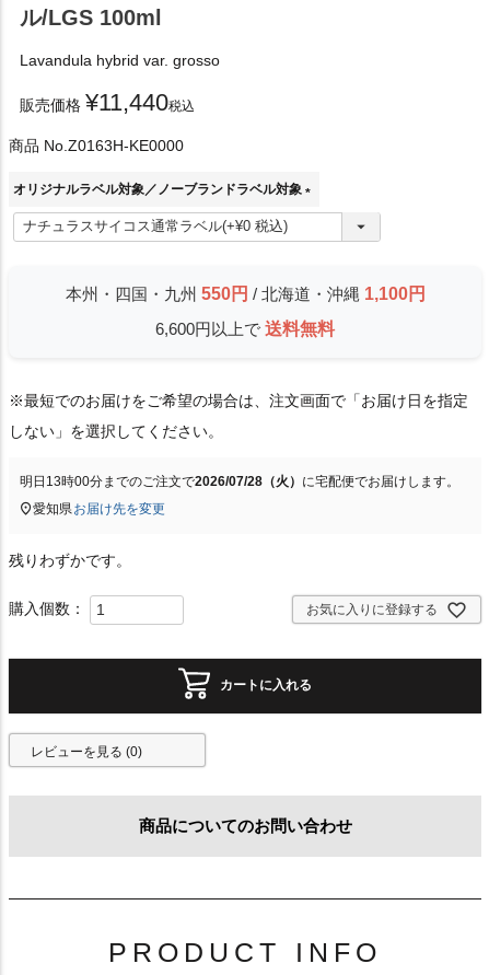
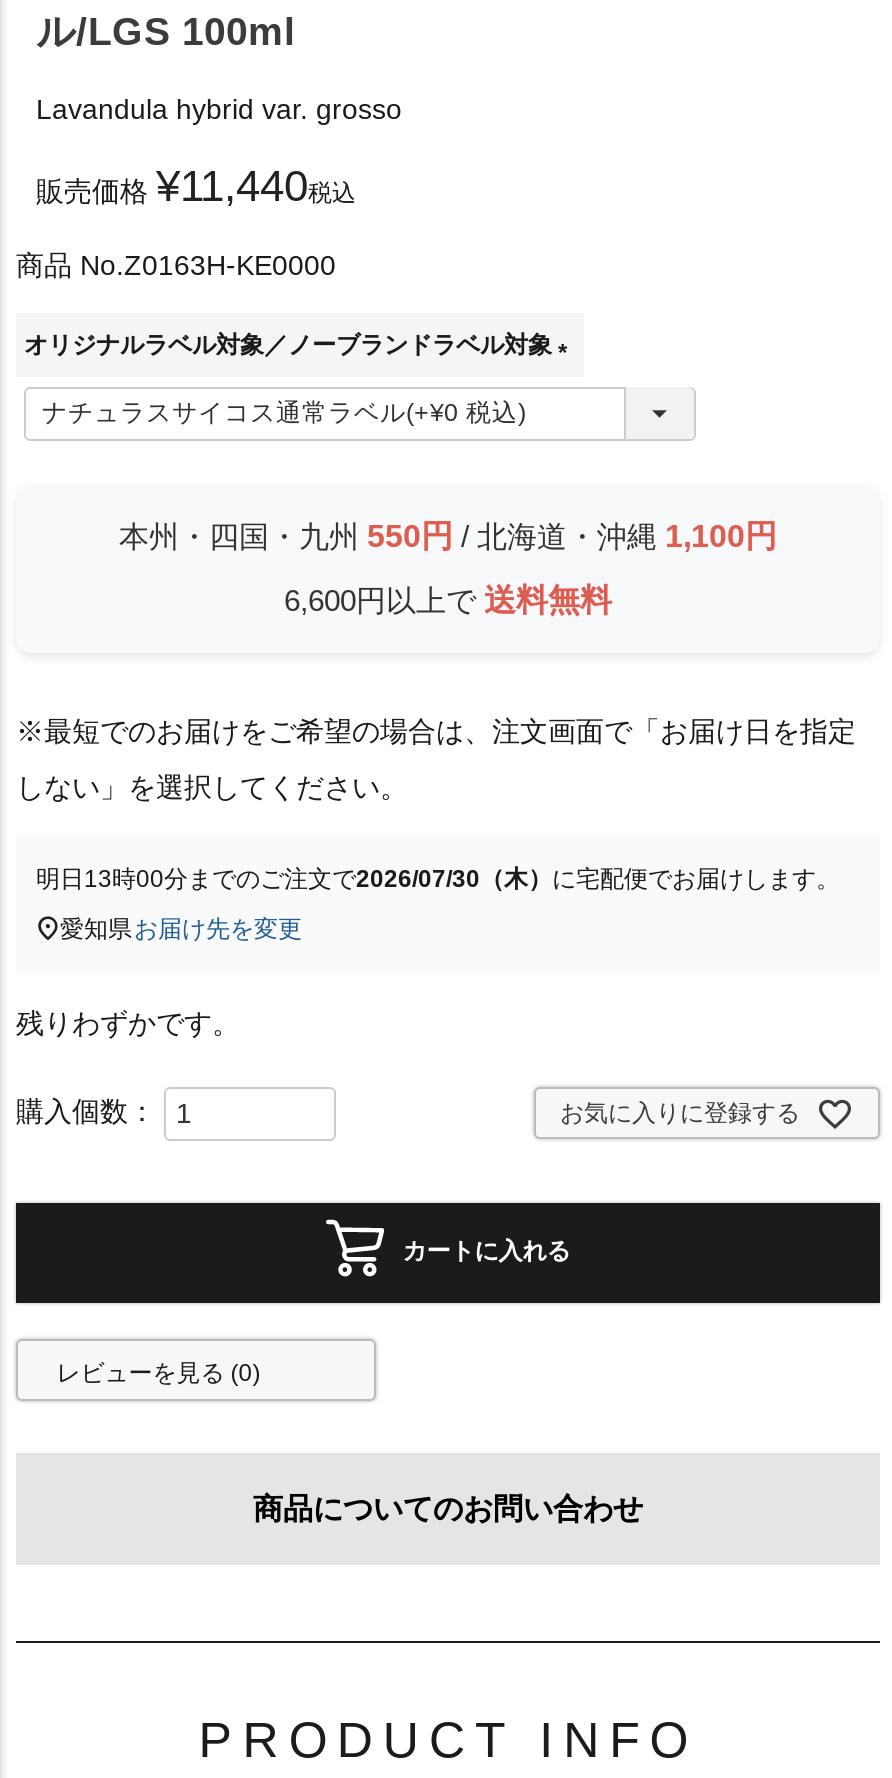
[20,474,459,490] 明日13時00分までのご注文で2026/07/28（火）に宅配便でお届けします。 -> [36,866,840,894] 明日13時00分までのご注文で2026/07/30（木）に宅配便でお届けします。

